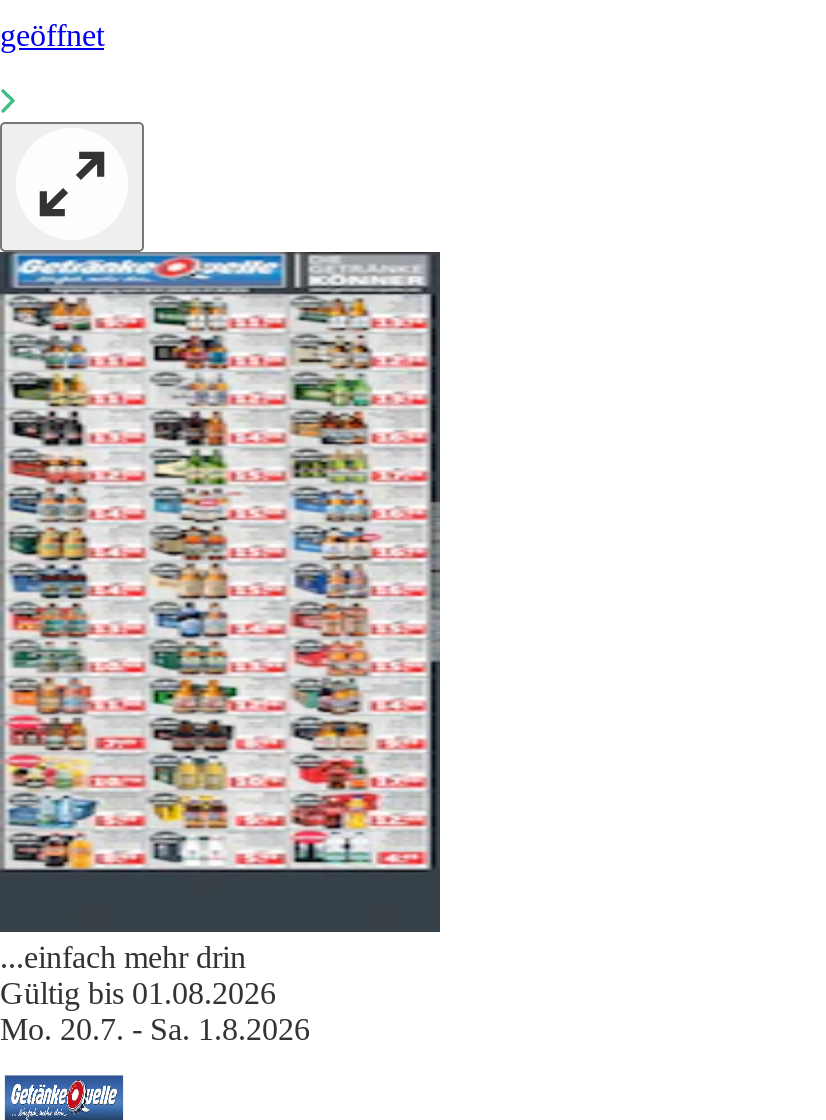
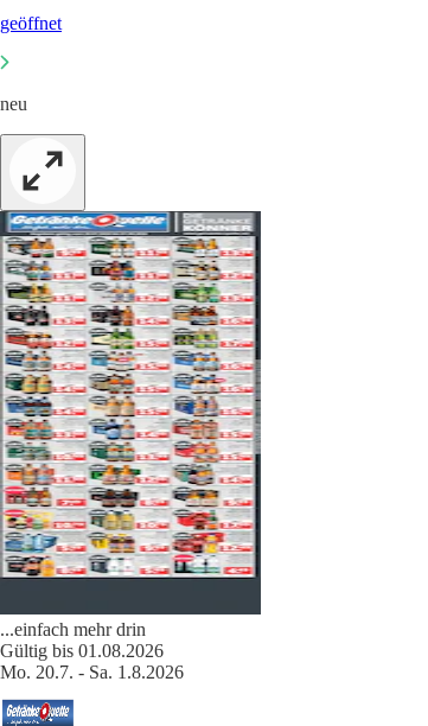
none -> [0,94,27,114] neu

